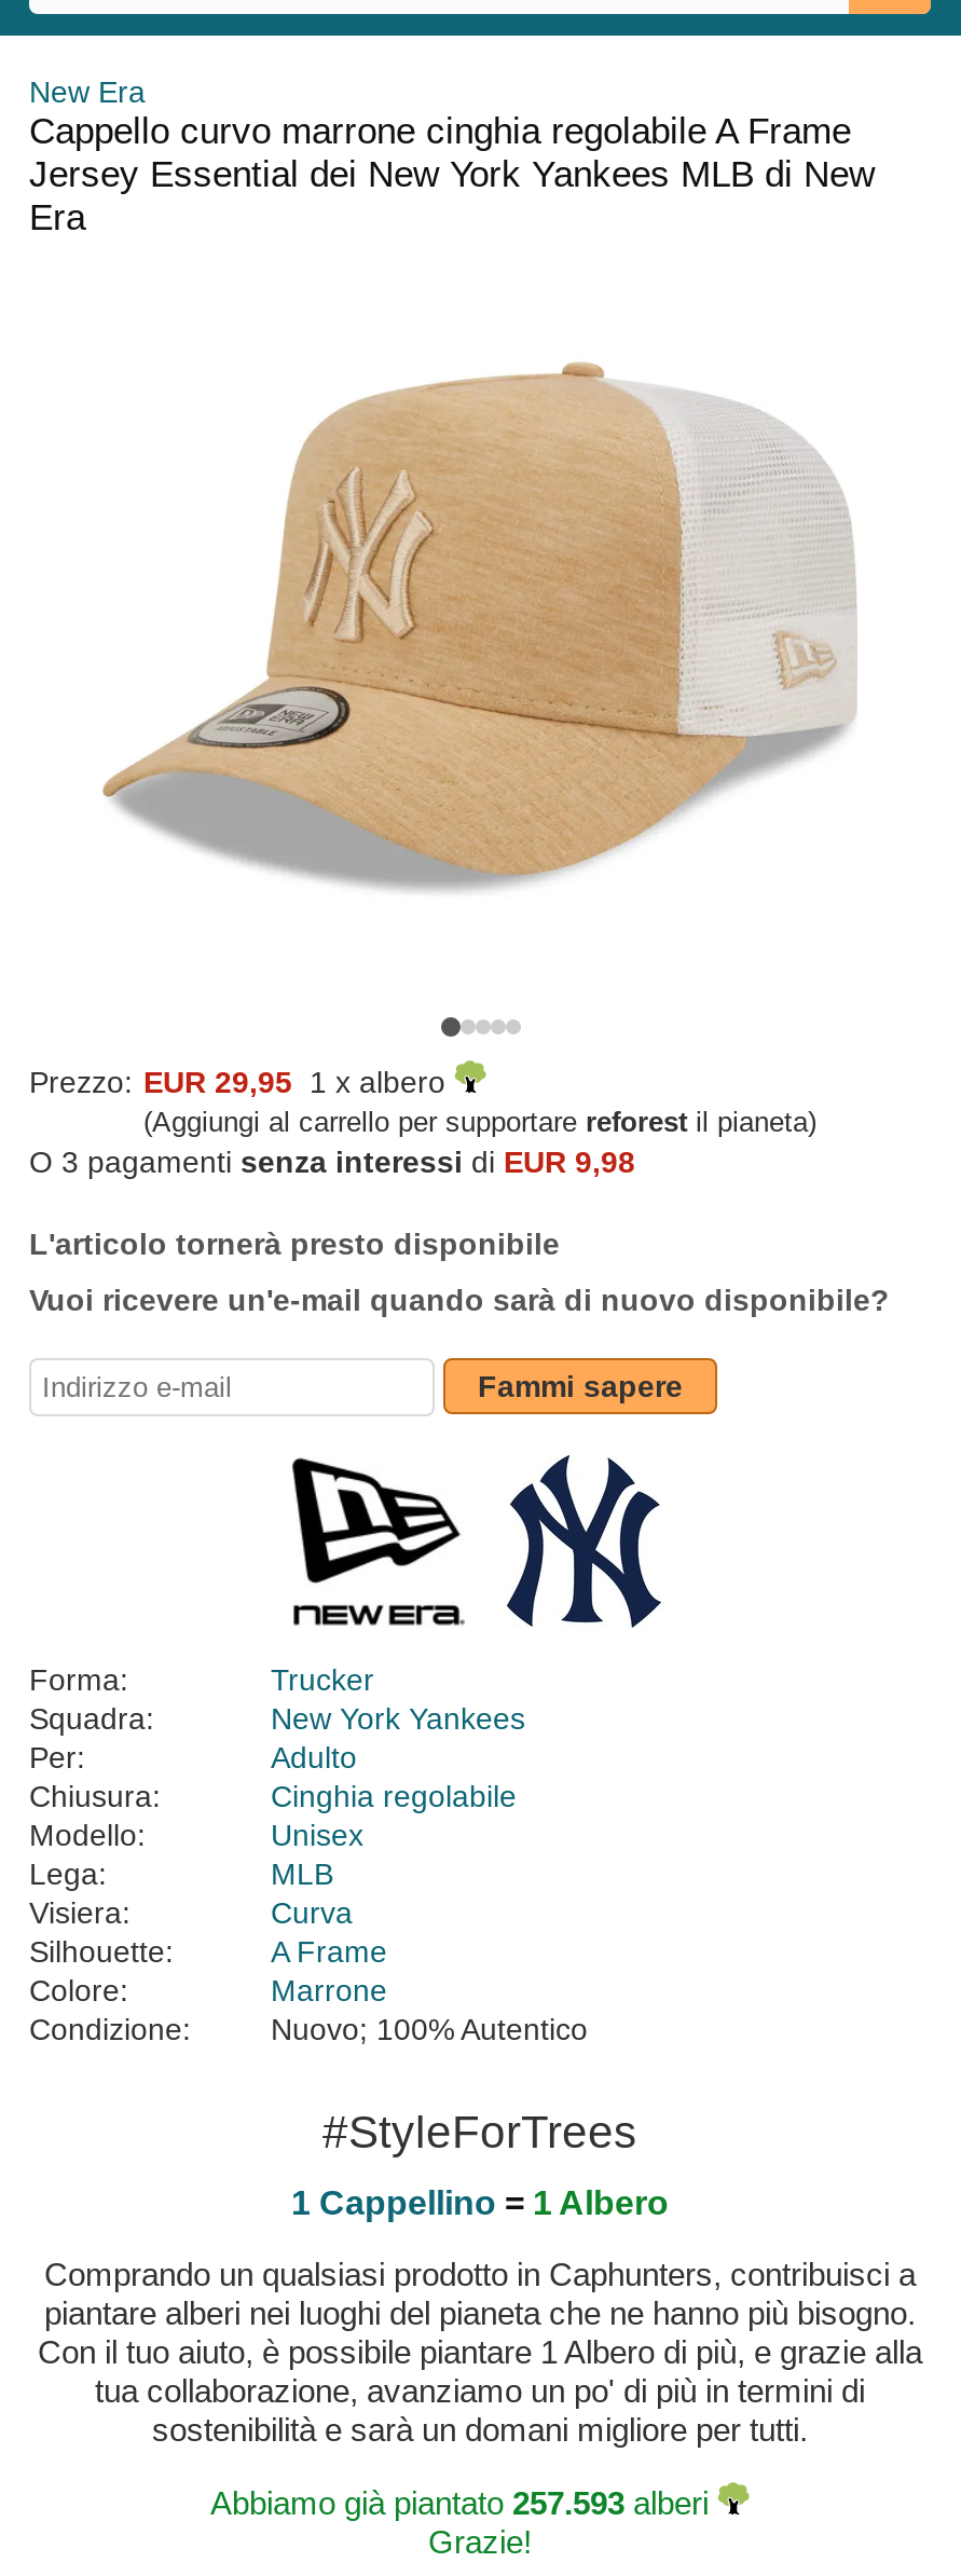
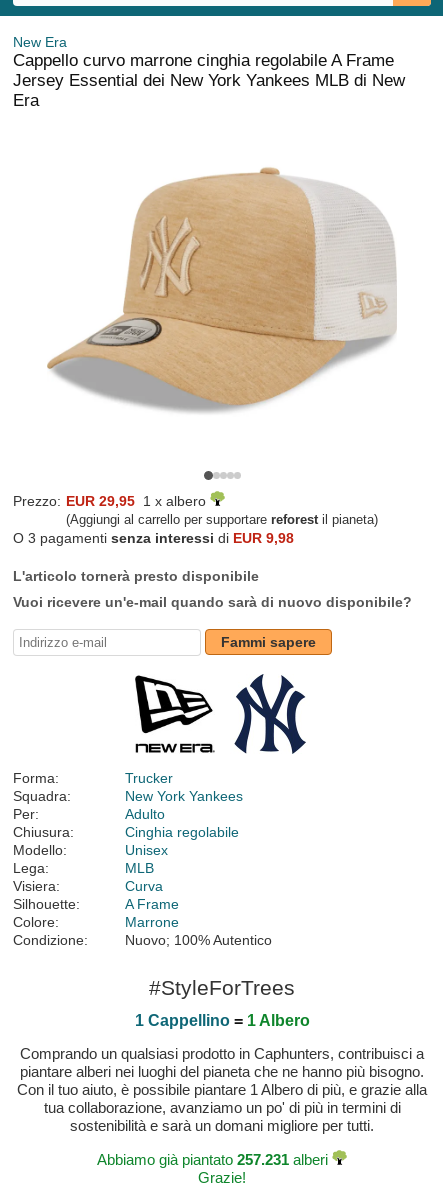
[210,2485,717,2522] Abbiamo già piantato 257.593 alberi -> [97,1151,332,1168] Abbiamo già piantato 257.231 alberi

